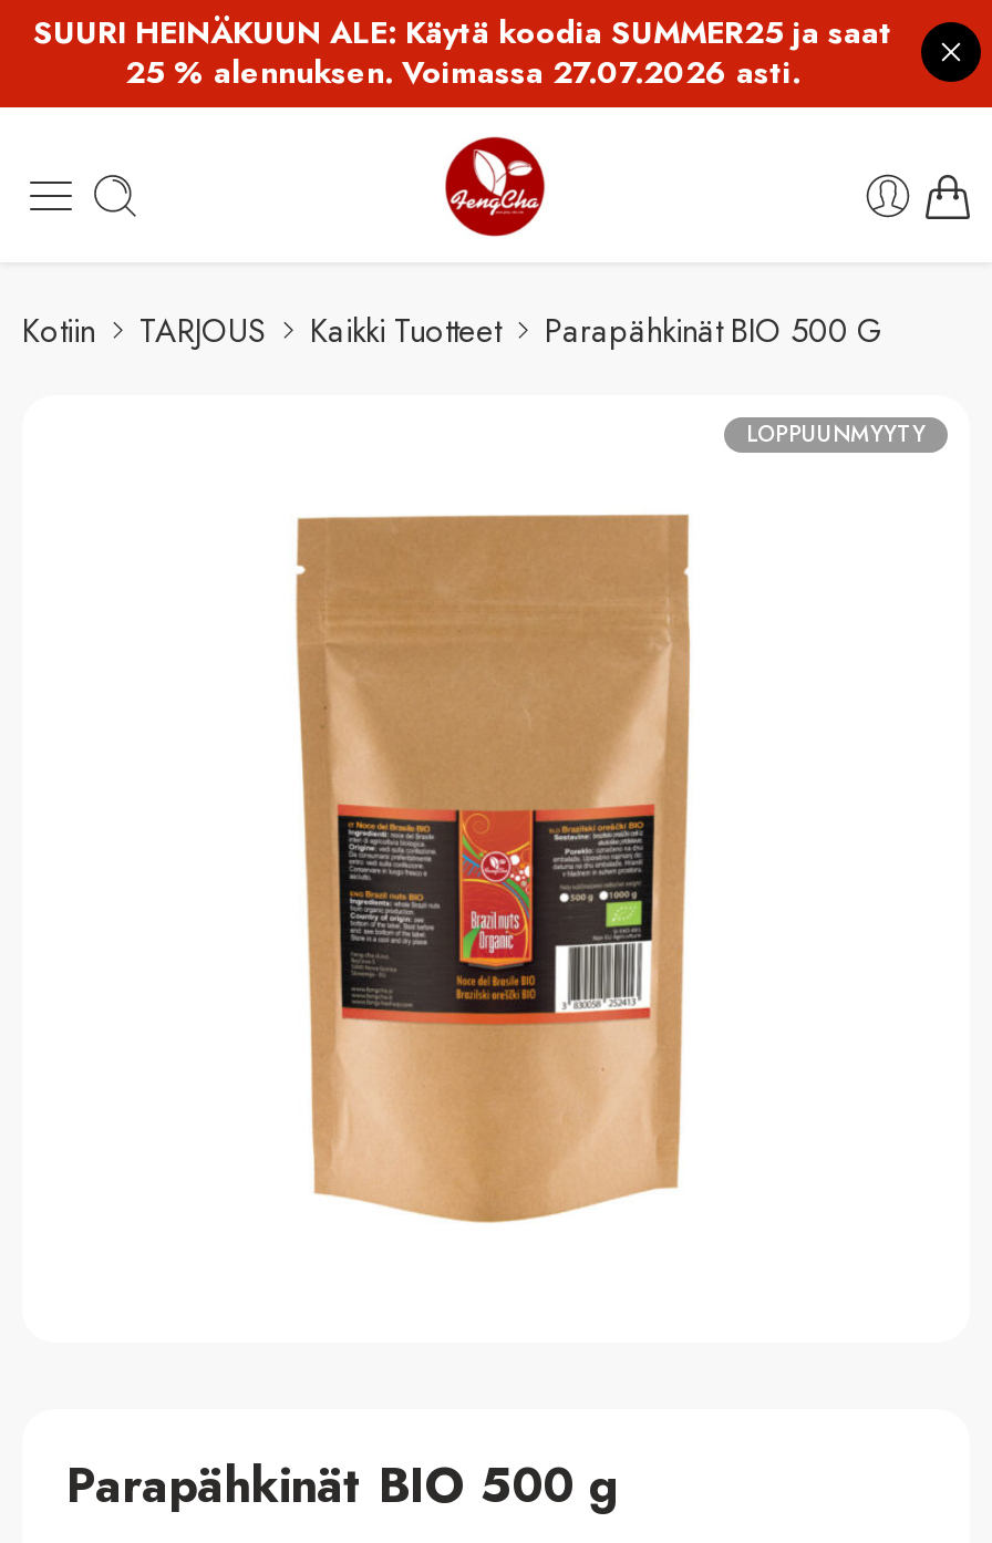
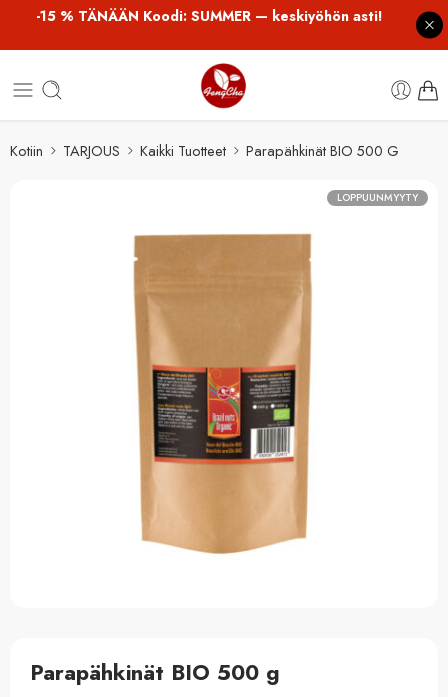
[33,10,892,94] SUURI HEINÄKUUN ALE: Käytä koodia SUMMER25 ja saat | 25 % alennuksen. Voimassa 27.07.2026 asti. -> [35,6,382,26] -15 % TÄNÄÄN Koodi: SUMMER — keskiyöhön asti!

